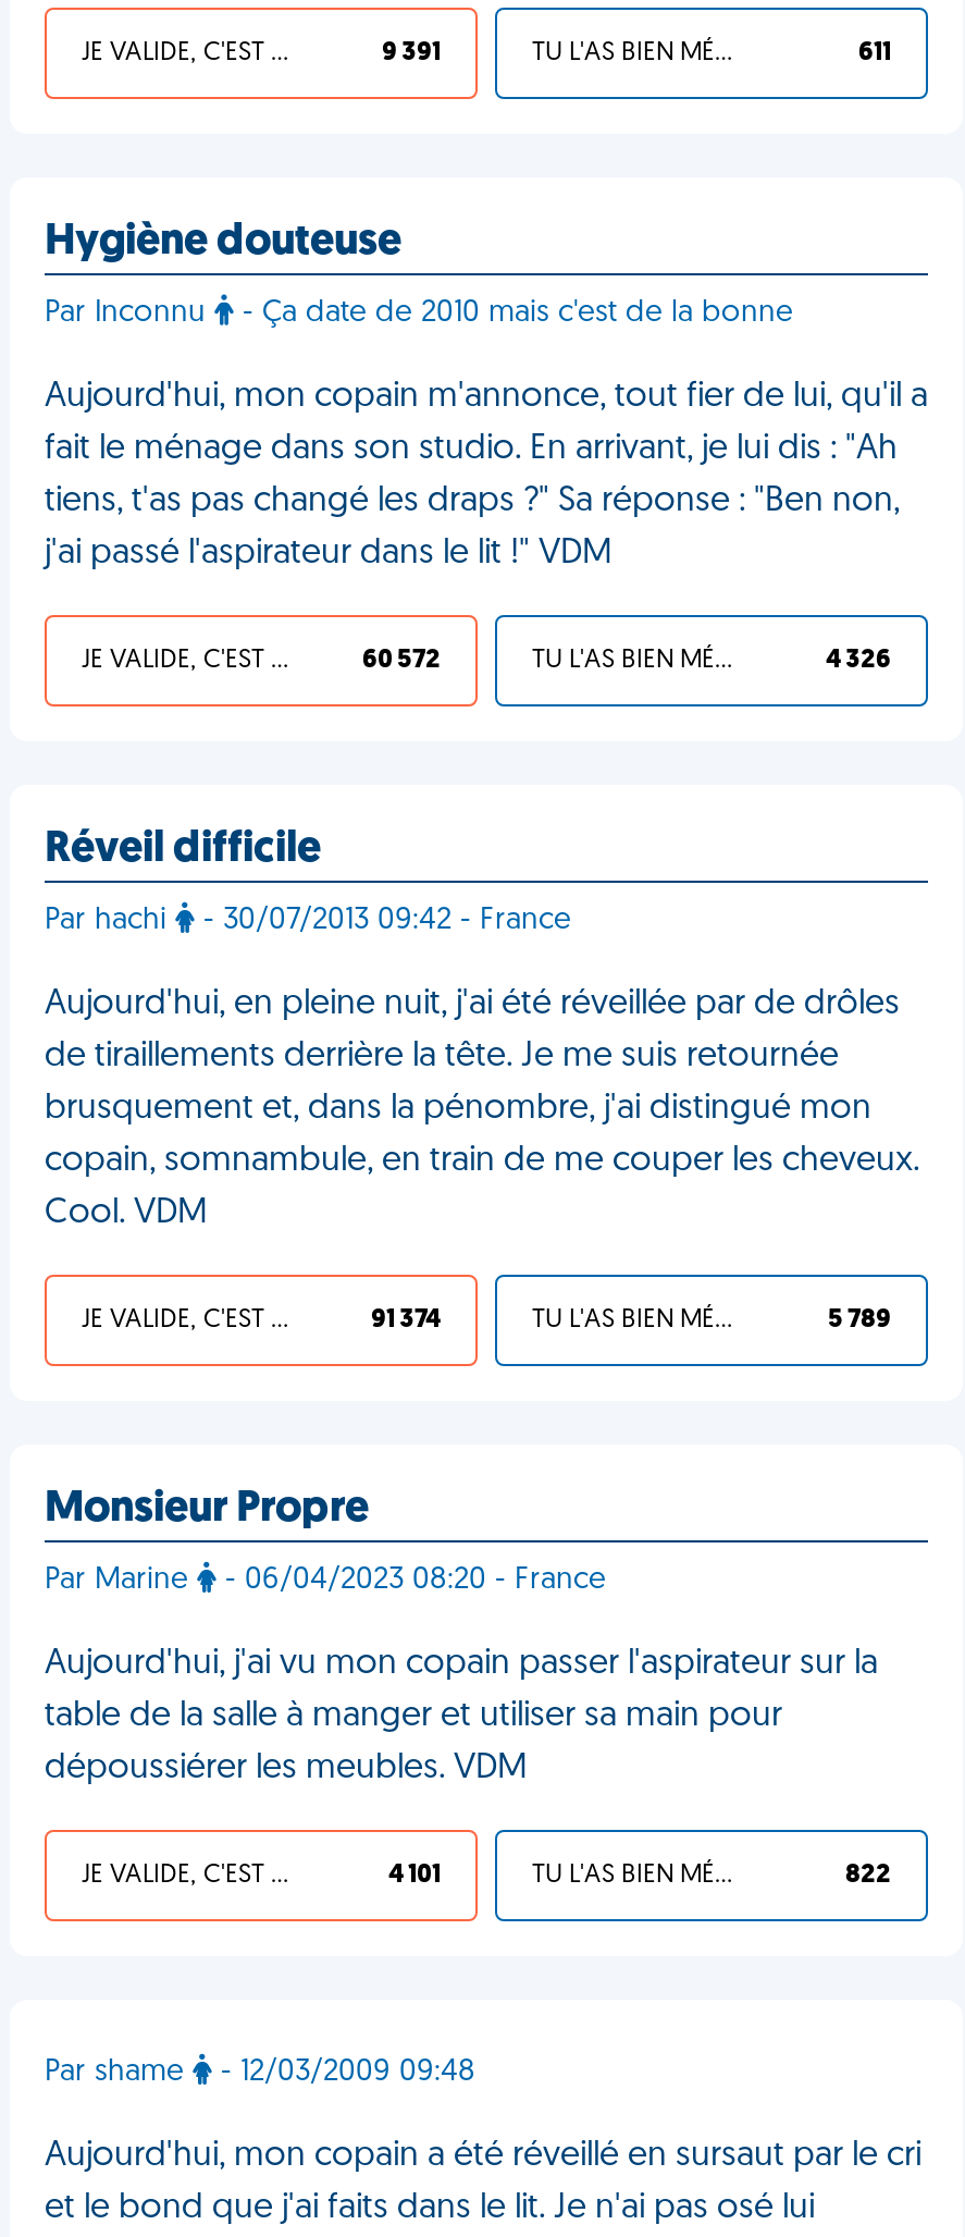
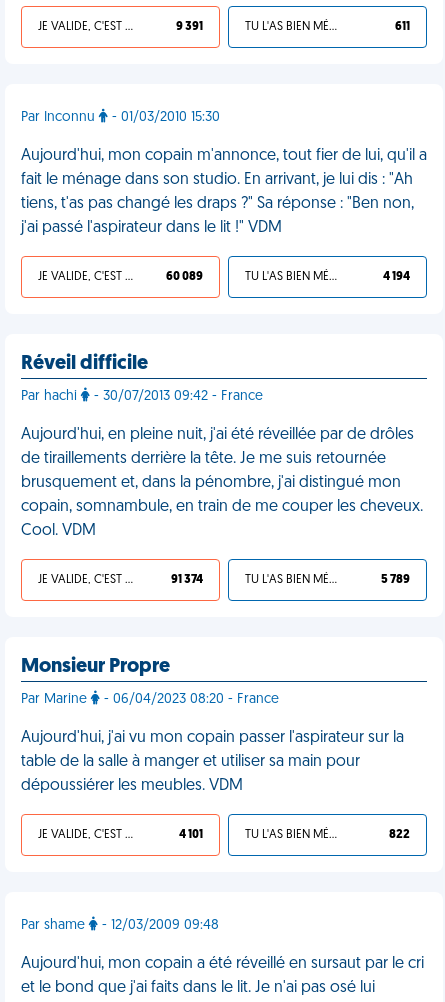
[45,221,793,330] Hygiène douteuse | Par Inconnu - Ça date de 2010 mais c'est de la bonne -> [21,110,220,125] Par Inconnu - 01/03/2010 15:30
[362,648,441,674] 60 572 -> [166,271,203,283] 60 089
[826,648,891,674] 4 326 -> [383,271,410,283] 4 194

